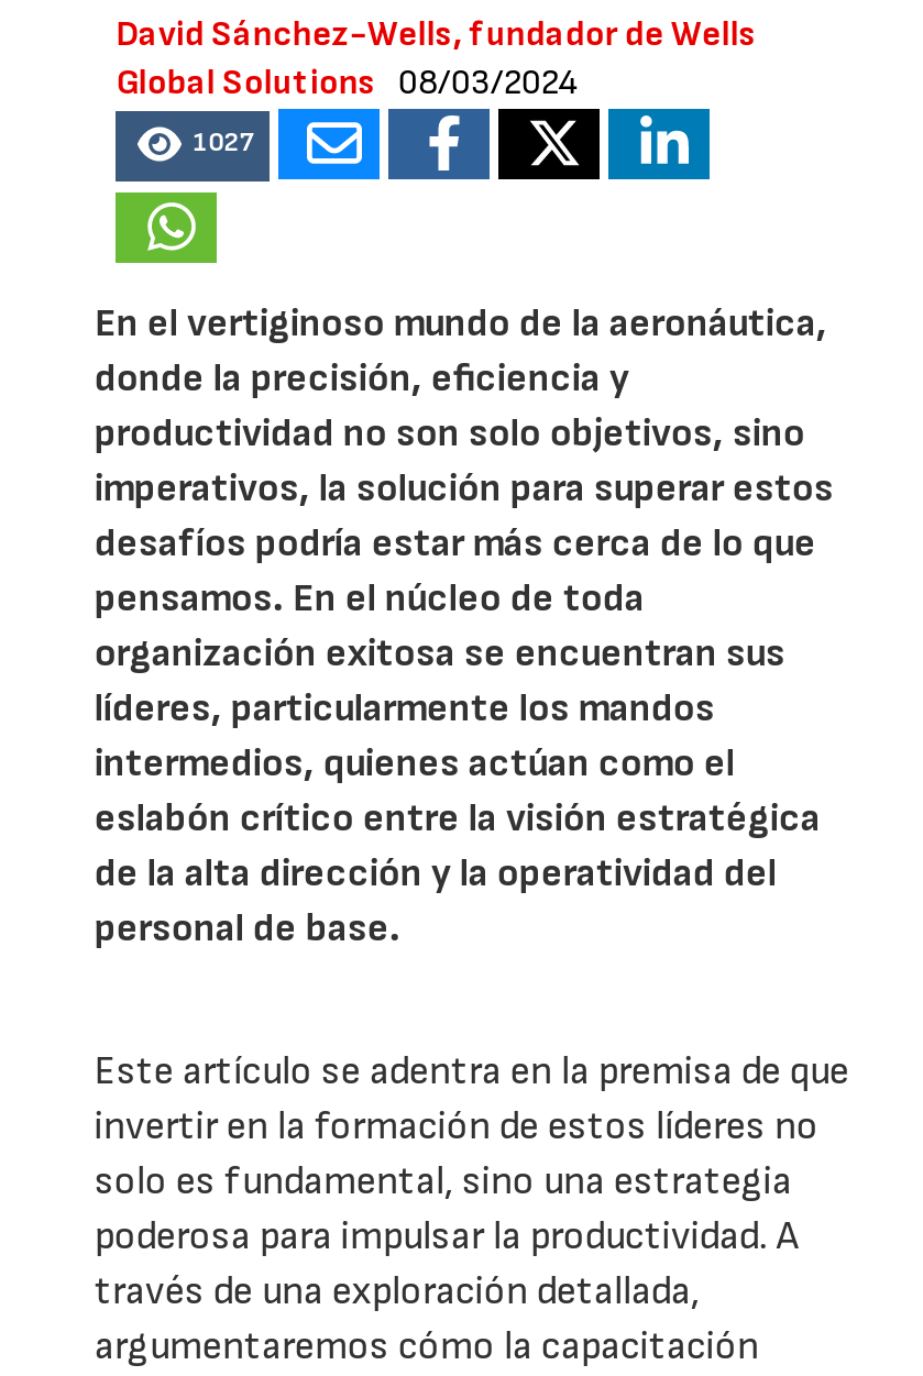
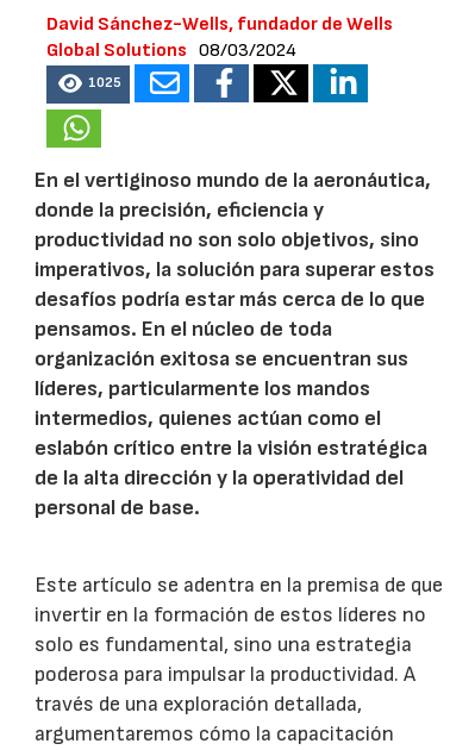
[193,126,255,159] 1027 -> [89,74,122,92] 1025

